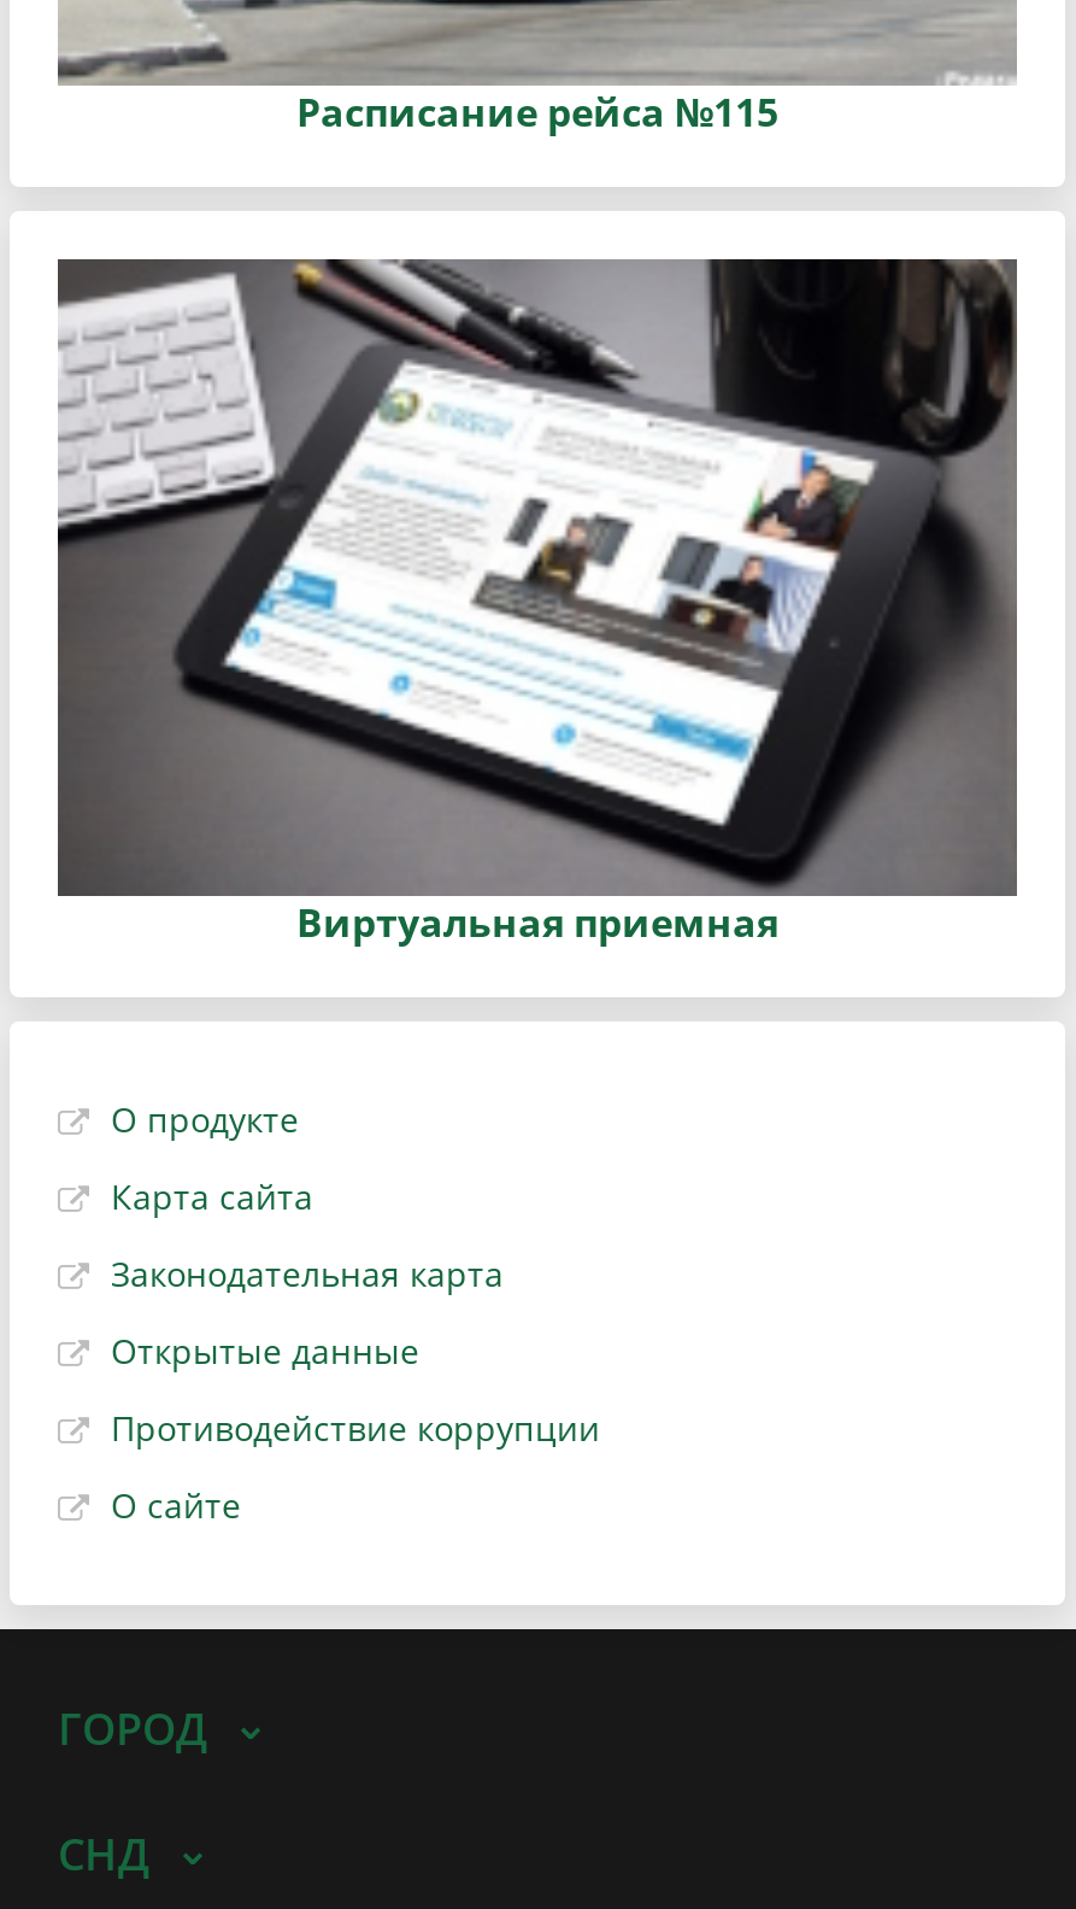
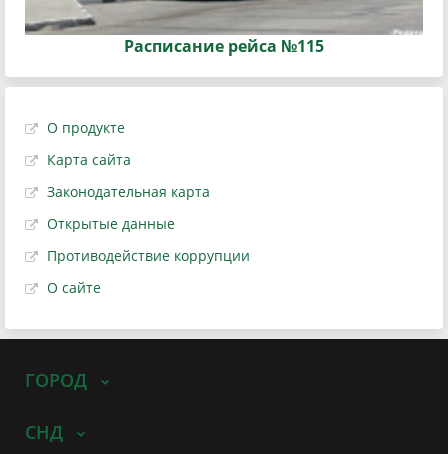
[55,256,1017,950] [image] | Виртуальная приемная -> none

